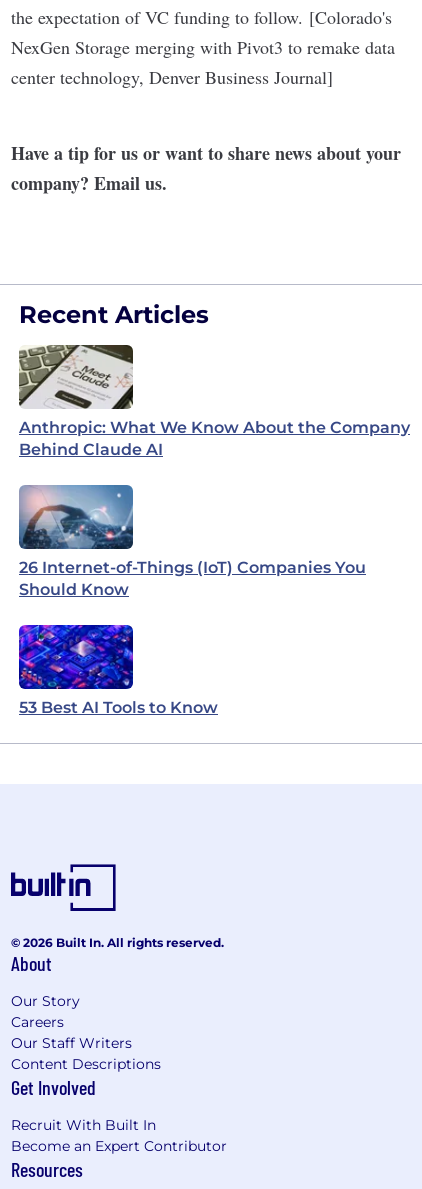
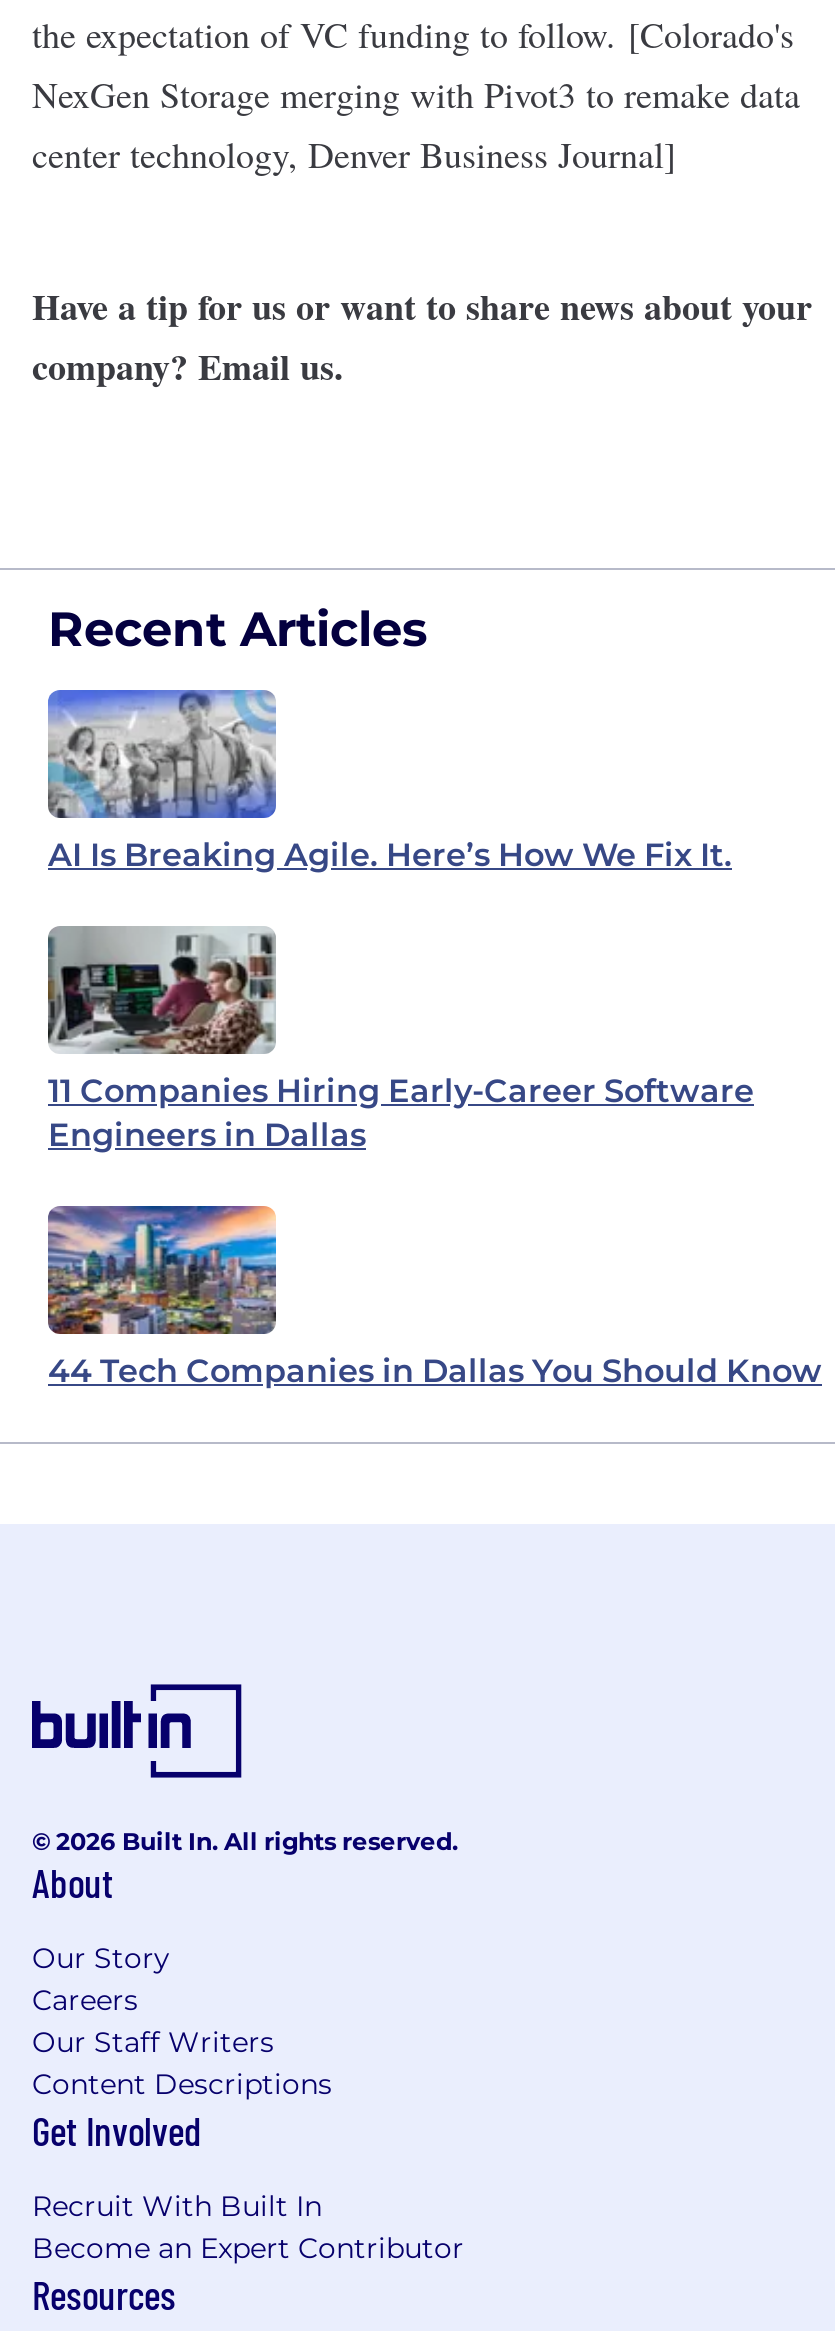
[18,344,410,459] [image] | Anthropic: What We Know About the Company | Behind Claude AI -> [46,688,732,873] [image] | AI Is Breaking Agile. Here’s How We Fix It.
[19,485,366,599] [image] | 26 Internet-of-Things (IoT) Companies You | Should Know -> [46,932,754,1153] [image] | 11 Companies Hiring Early-Career Software | Engineers in Dallas
[18,624,218,717] [image] | 53 Best AI Tools to Know -> [46,1212,822,1389] [image] | 44 Tech Companies in Dallas You Should Know

